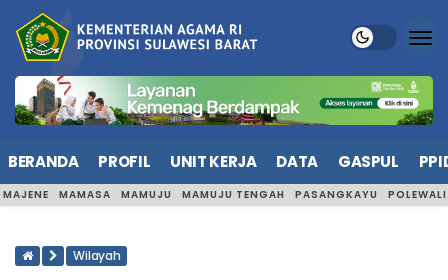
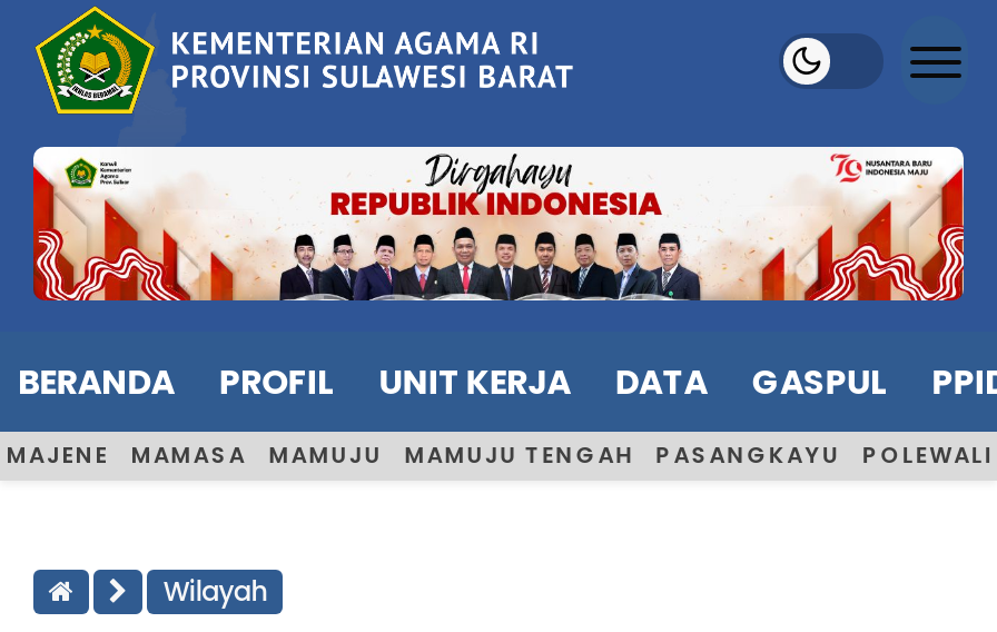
[14,75,434,126] [image] -> [31,145,966,303] [image]

